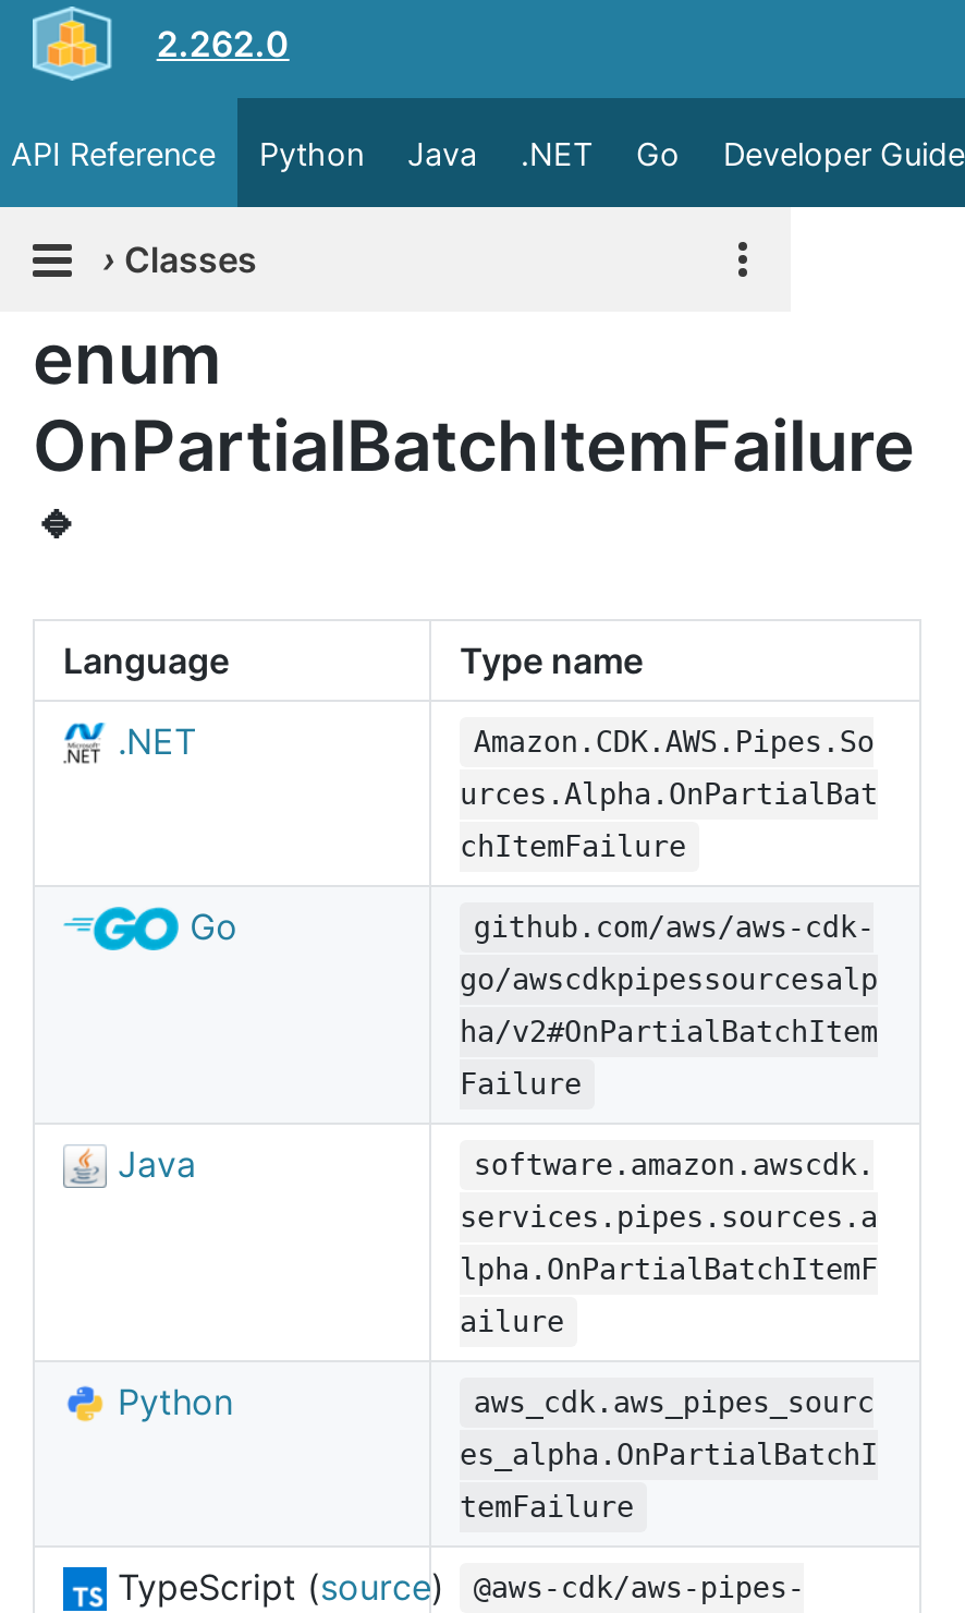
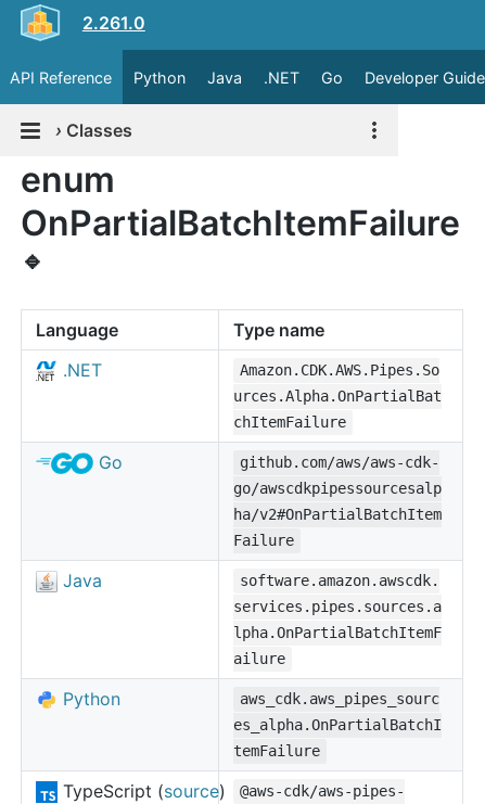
[156,22,289,65] 2.262.0 -> [82,12,145,34] 2.261.0

